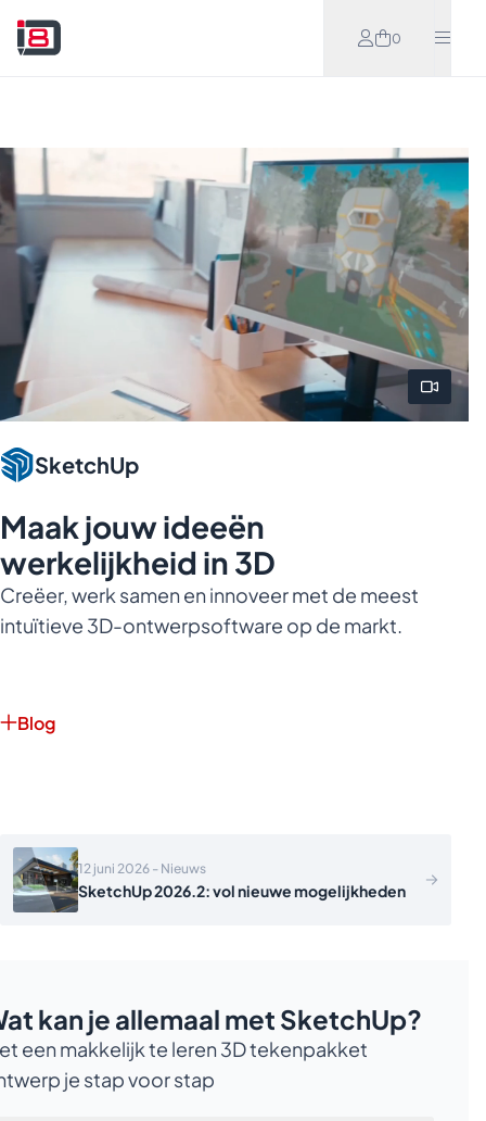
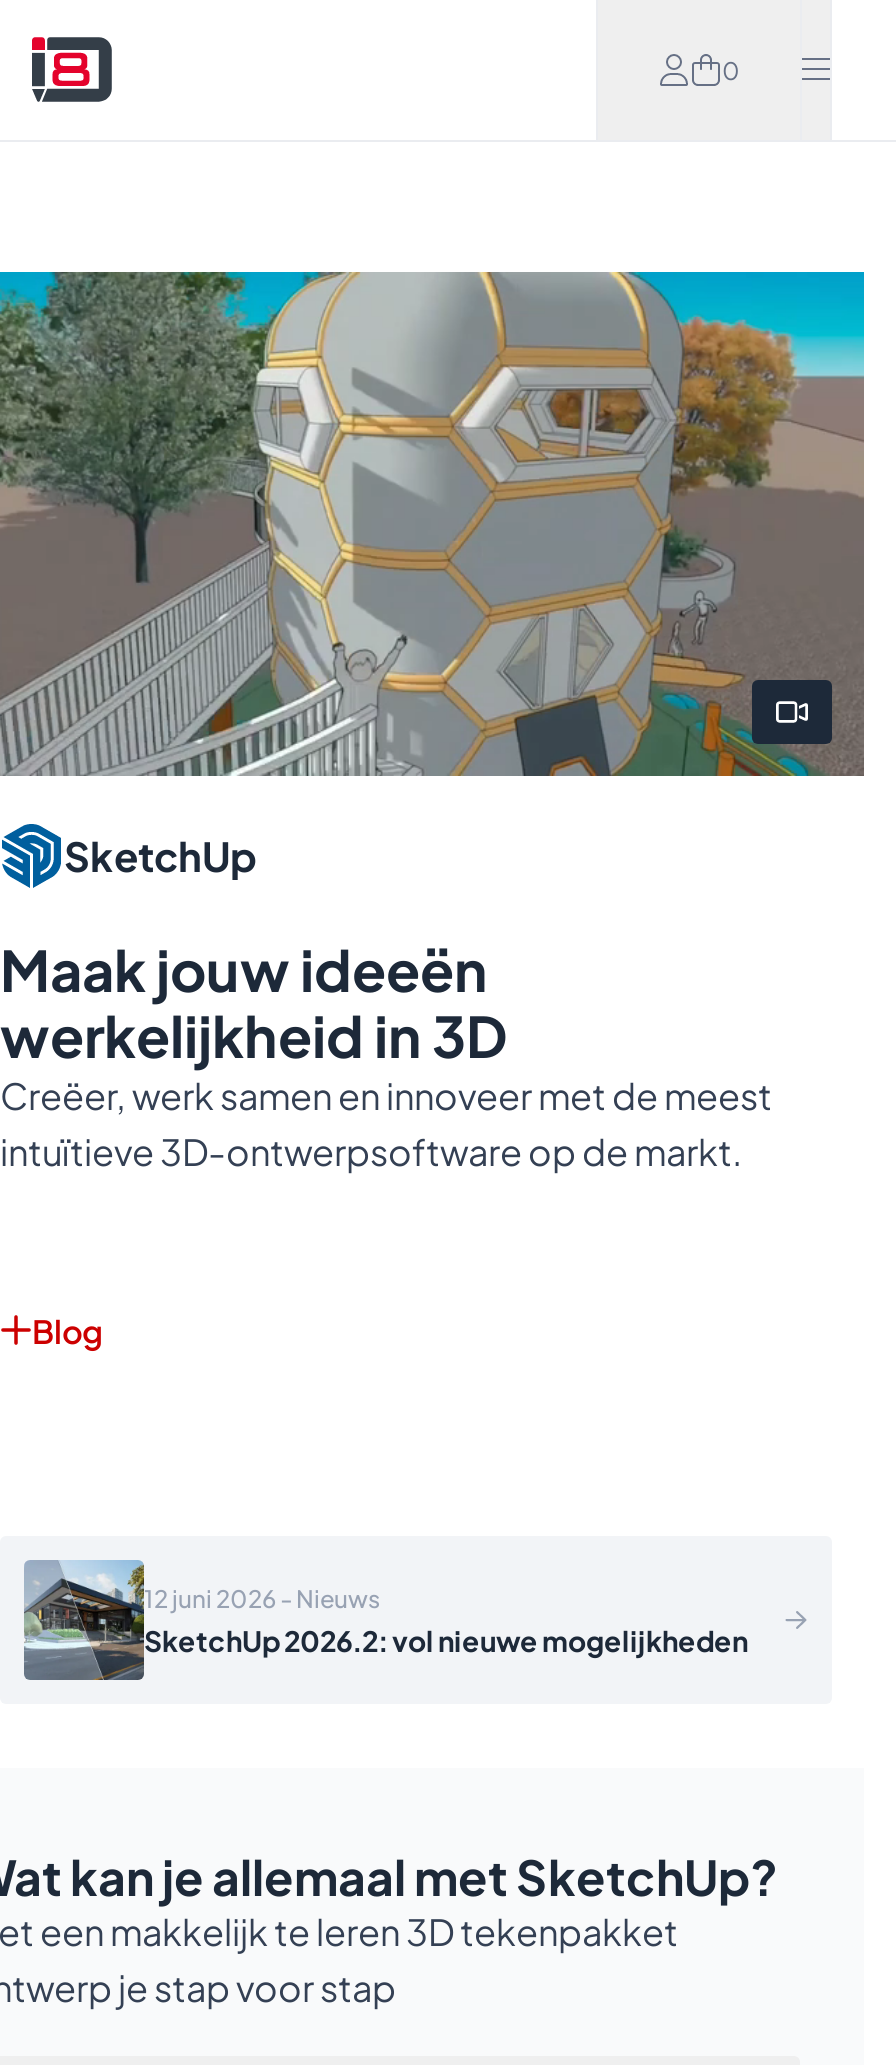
[3,147,470,423] [image] -> [6,270,866,778] [image]

